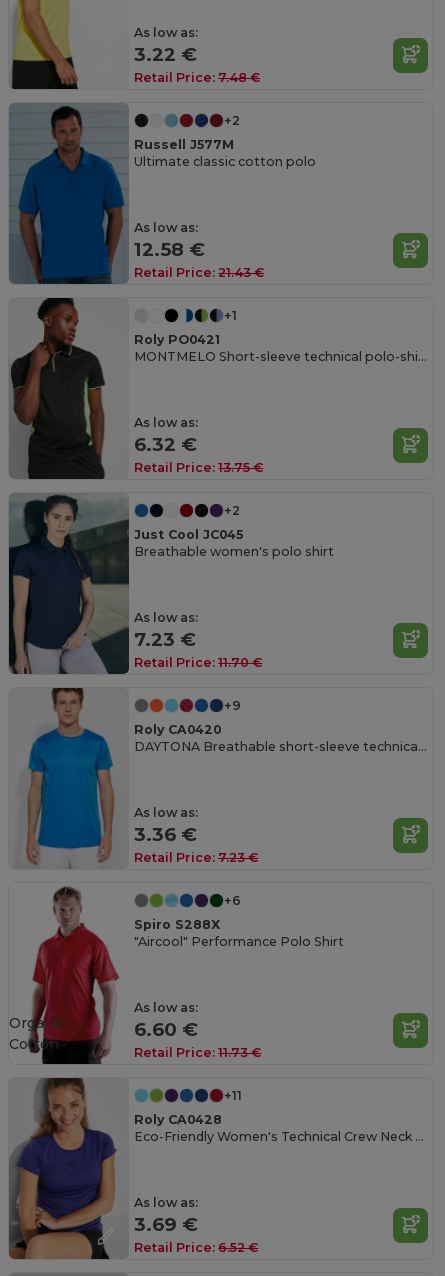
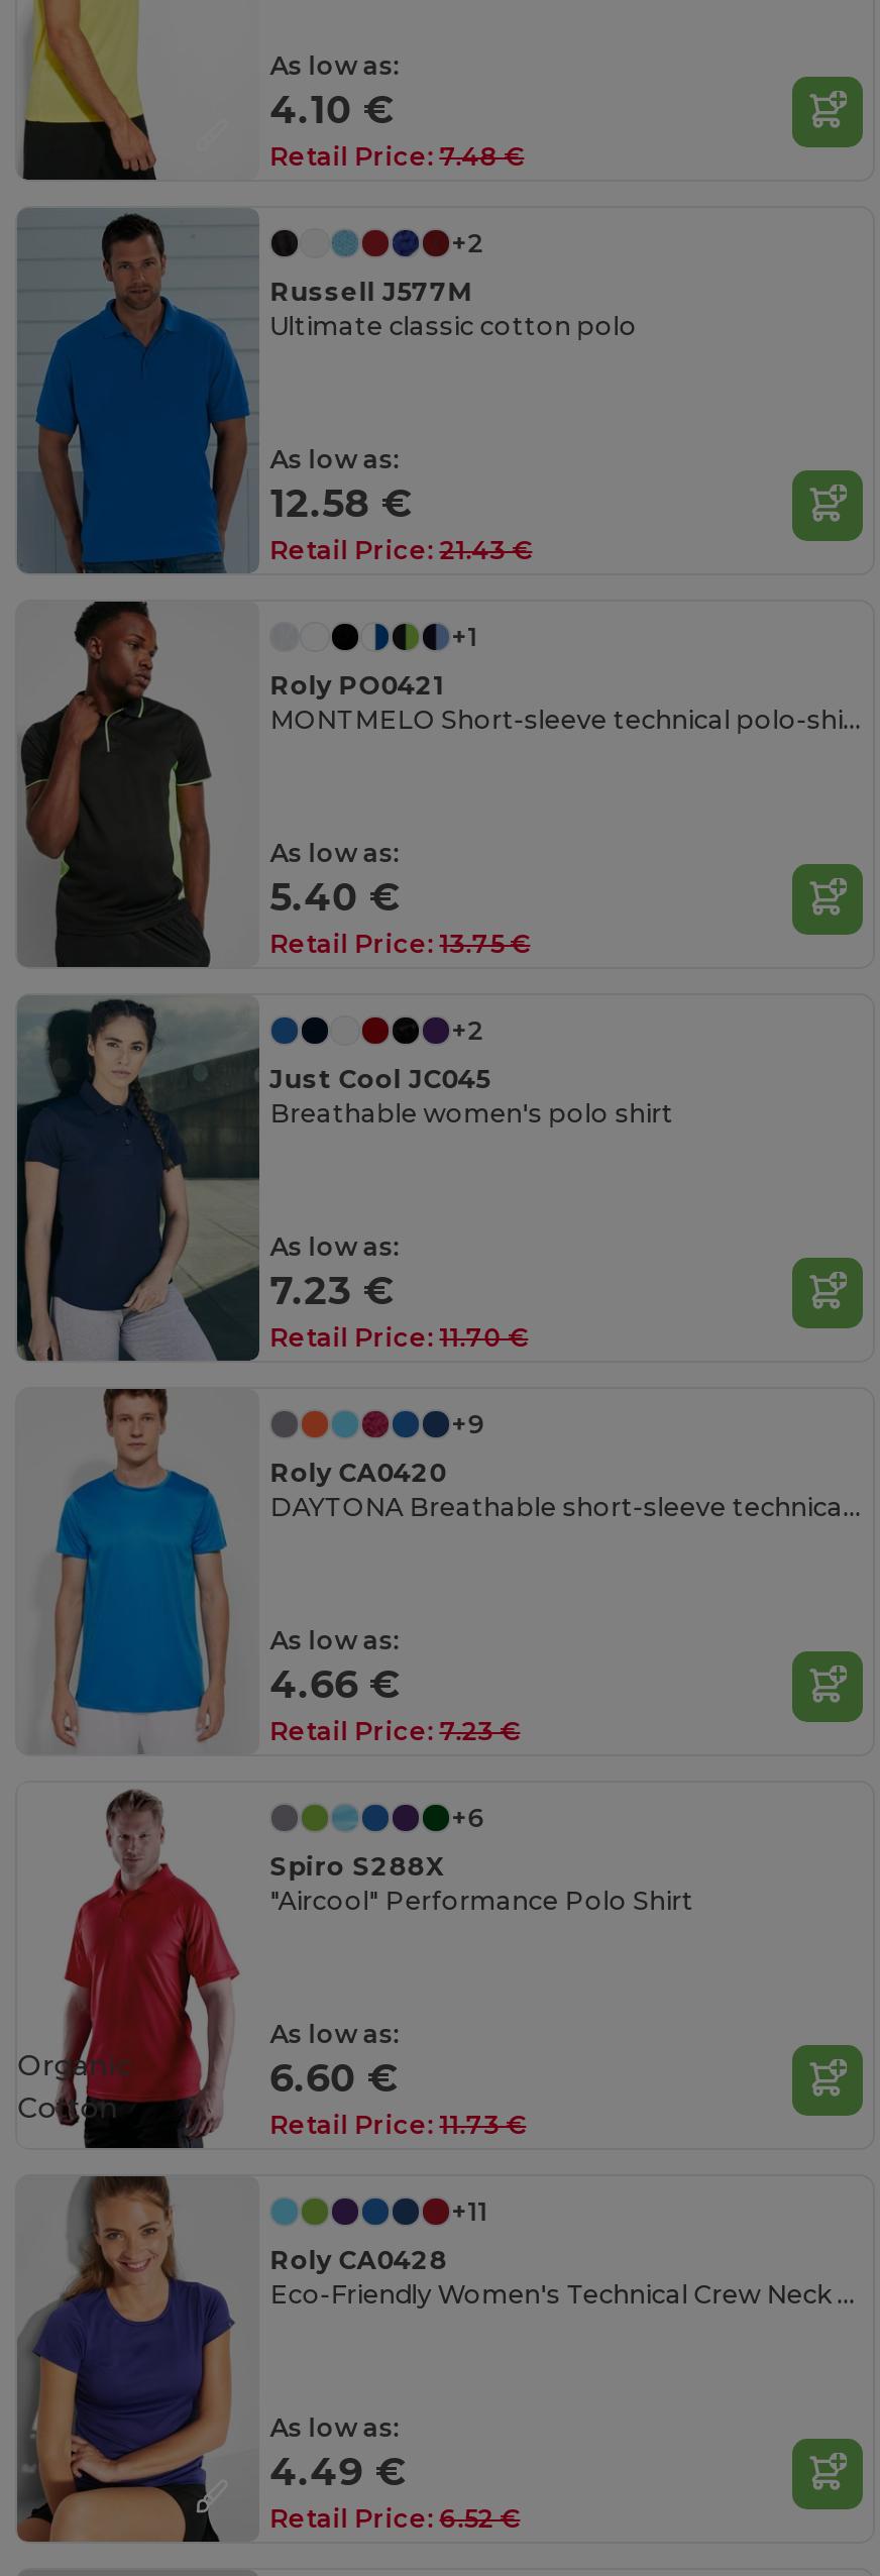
[134,43,197,66] 3.22 € -> [270,88,395,134] 4.10 €
[134,433,197,456] 6.32 € -> [270,875,401,921] 5.40 €
[134,823,197,846] 3.36 € -> [270,1662,401,1709] 4.66 €
[134,1213,198,1236] 3.69 € -> [270,2449,407,2496] 4.49 €

